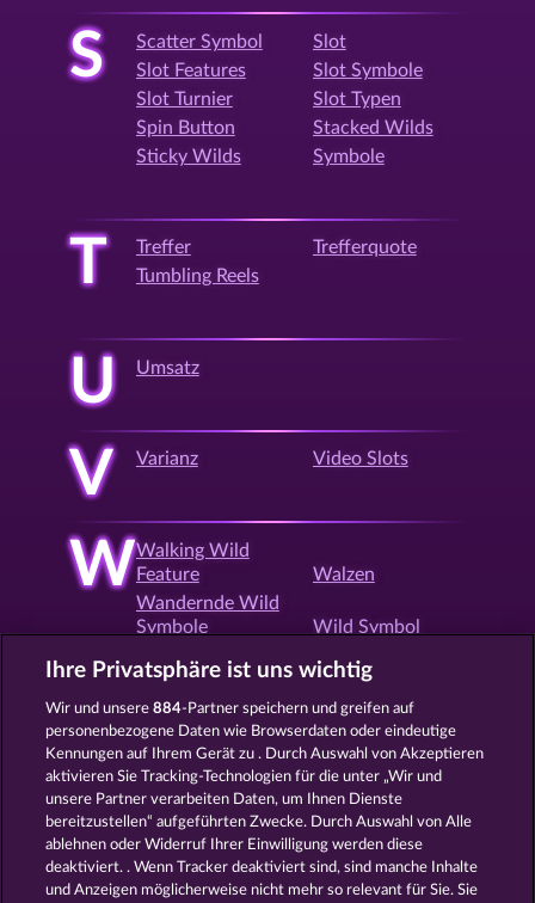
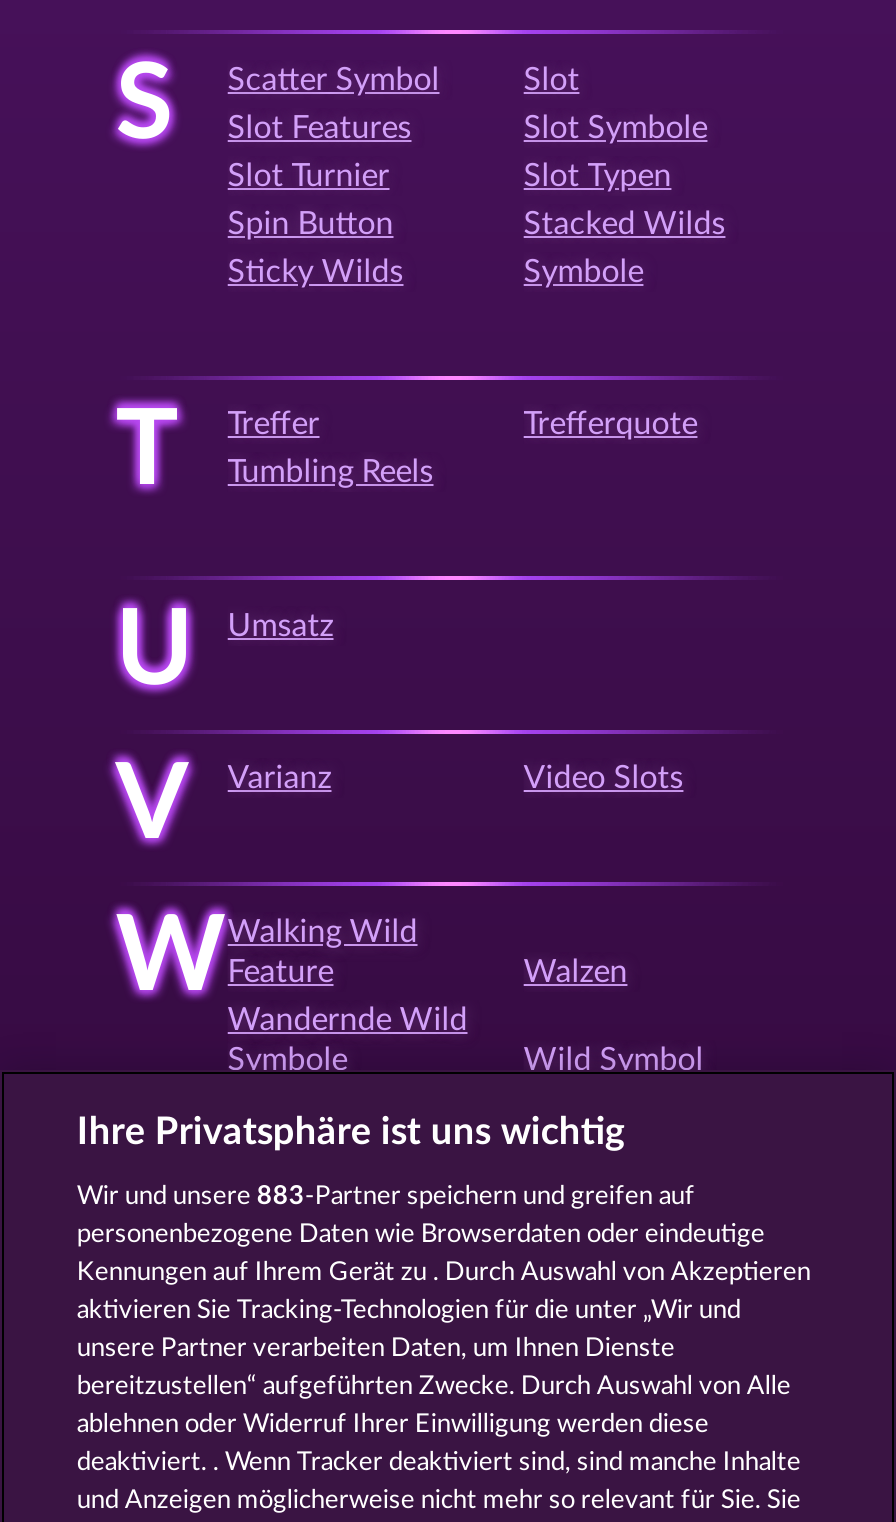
[46,701,415,717] Wir und unsere 884-Partner speichern und greifen auf -> [77,1184,695,1210] Wir und unsere 883-Partner speichern und greifen auf

